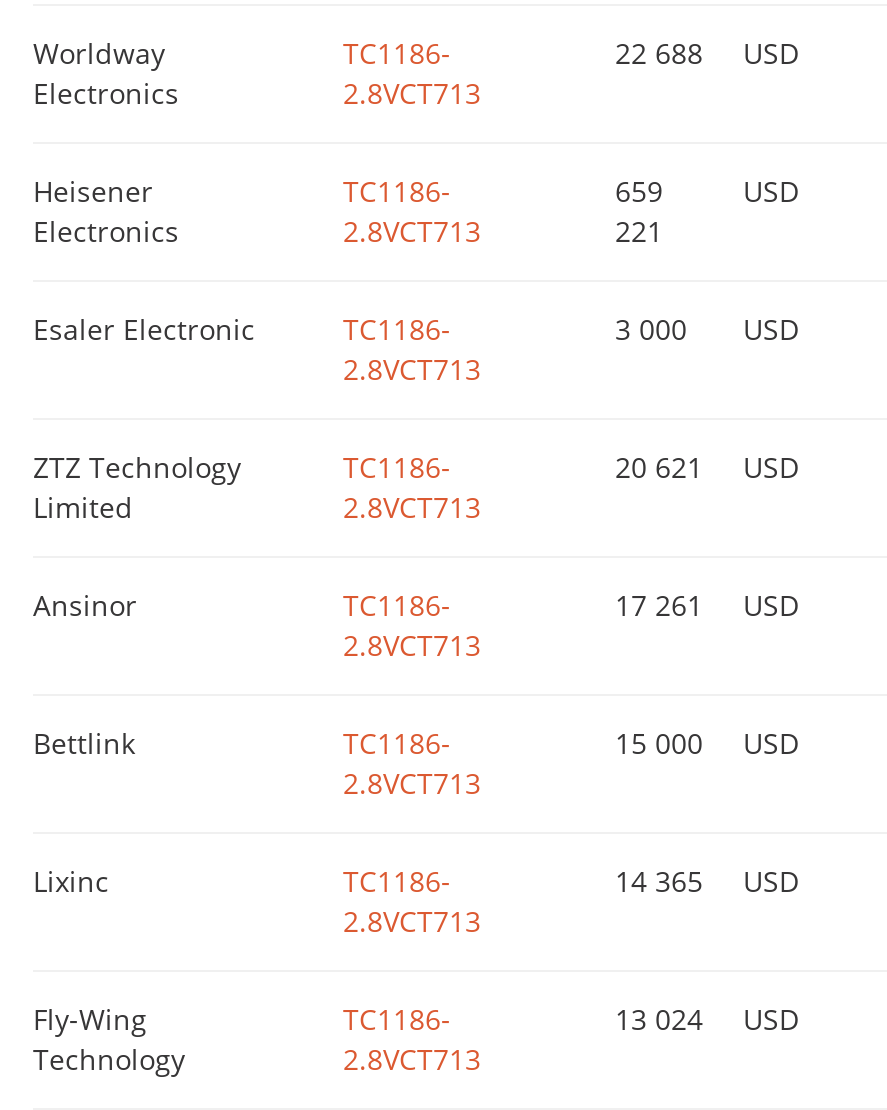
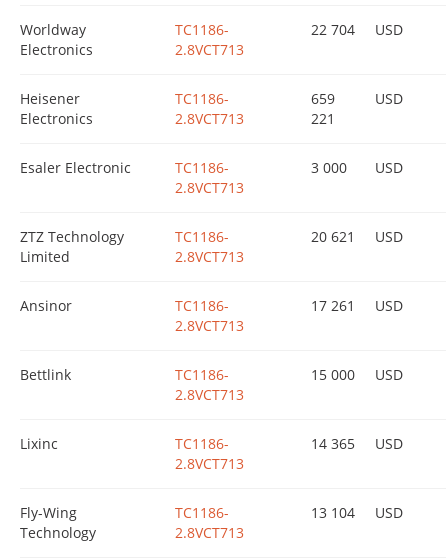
[615,35,799,73] 22 688 USD -> [311,20,403,39] 22 704 USD
[615,1001,799,1039] 13 024 USD -> [311,503,403,522] 13 104 USD

